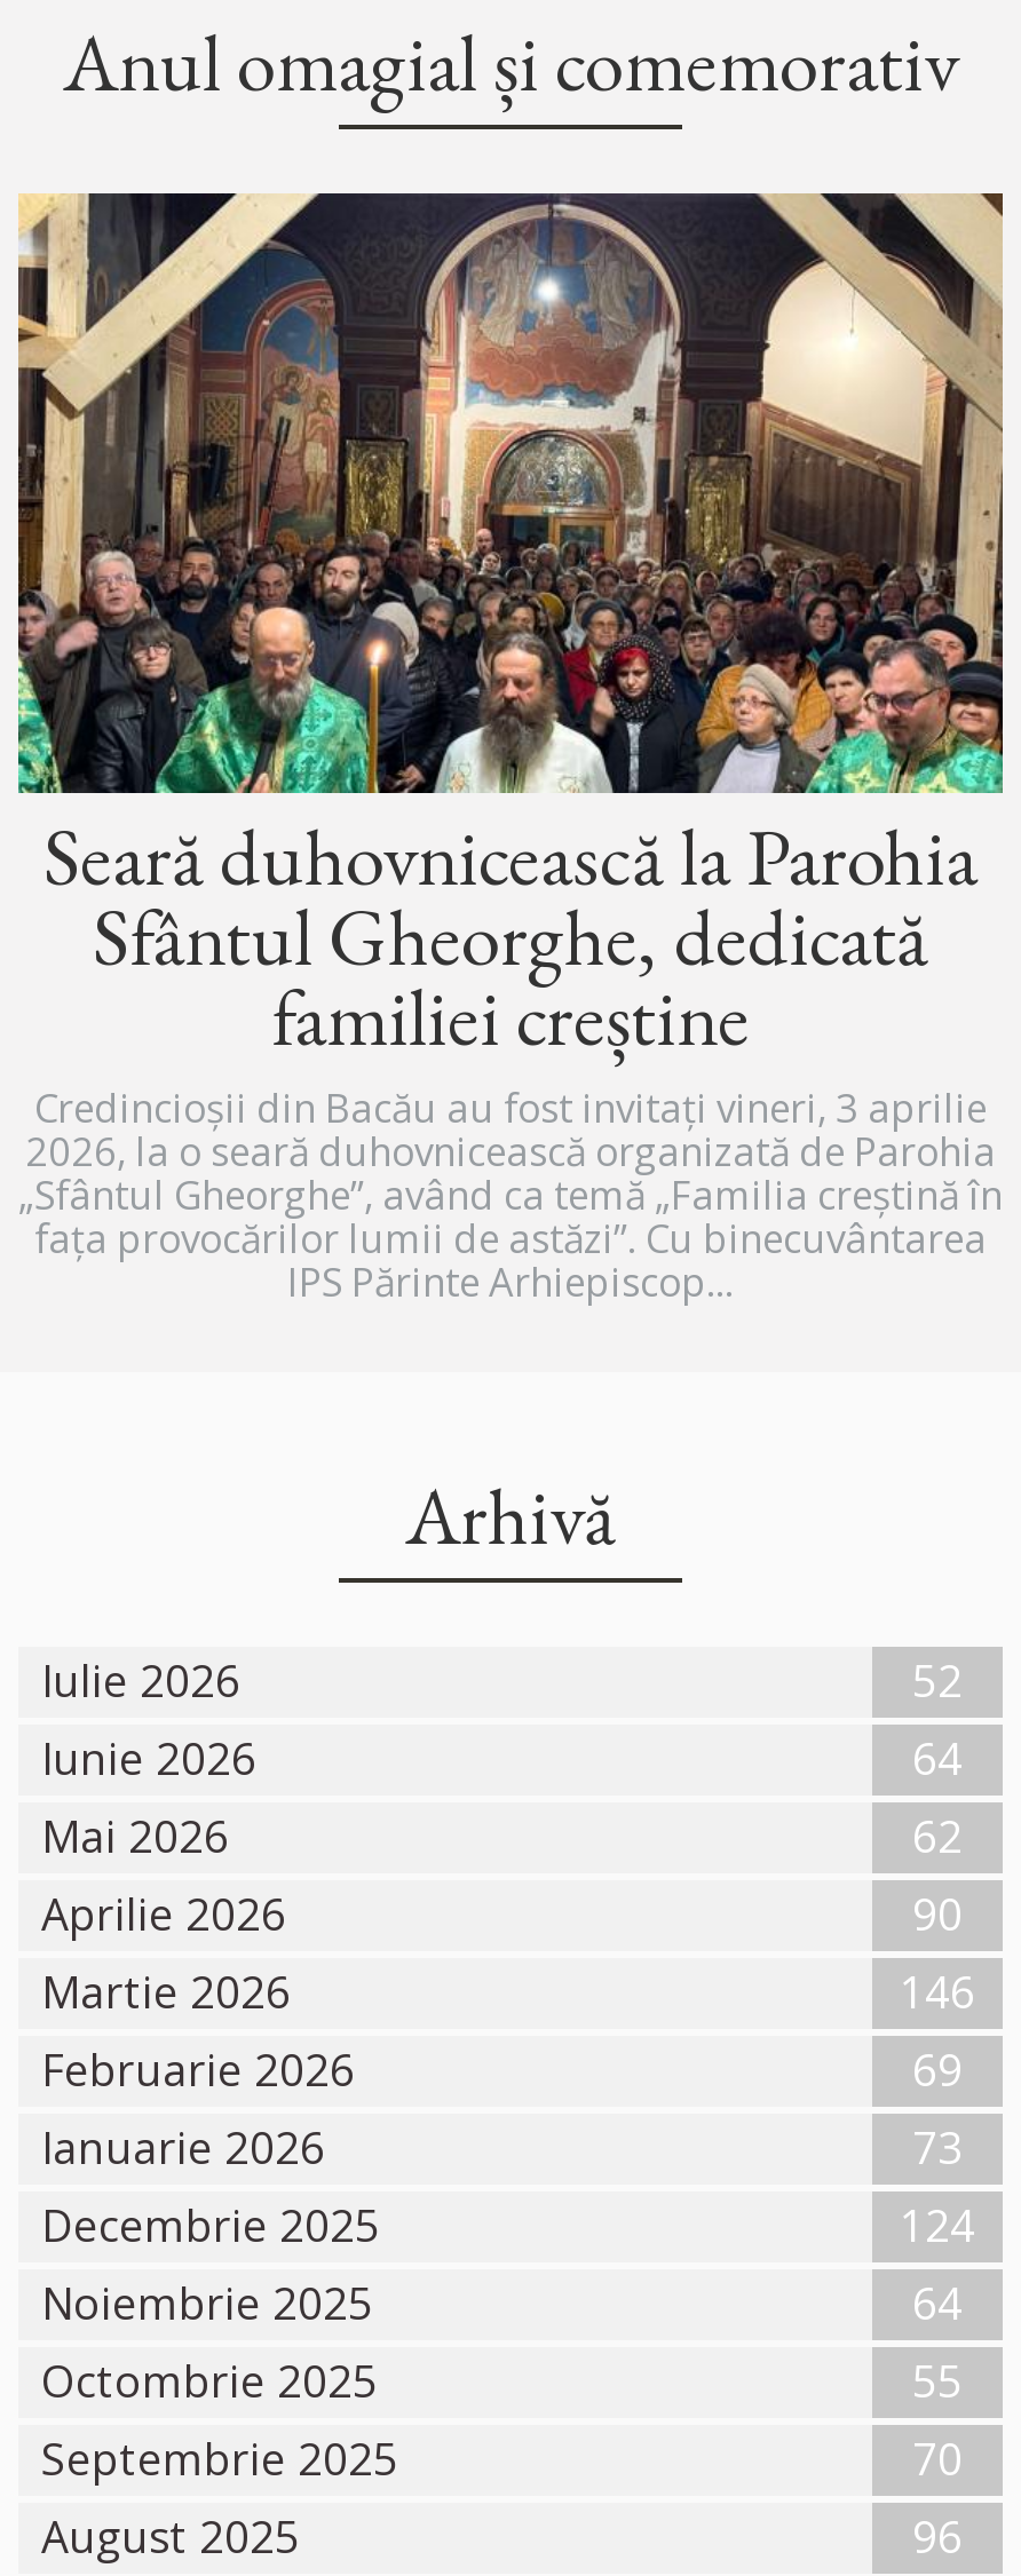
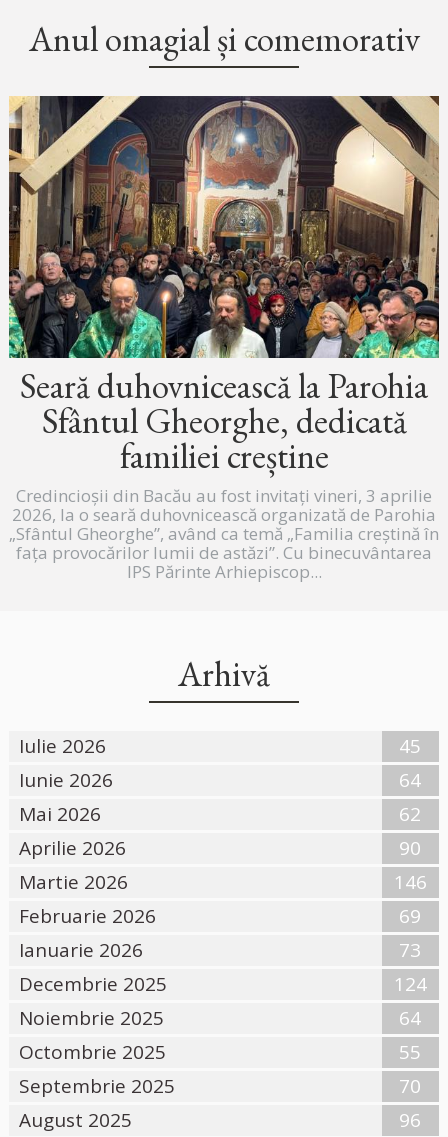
[912,1651,963,1710] 52 -> [399,733,421,759] 45

